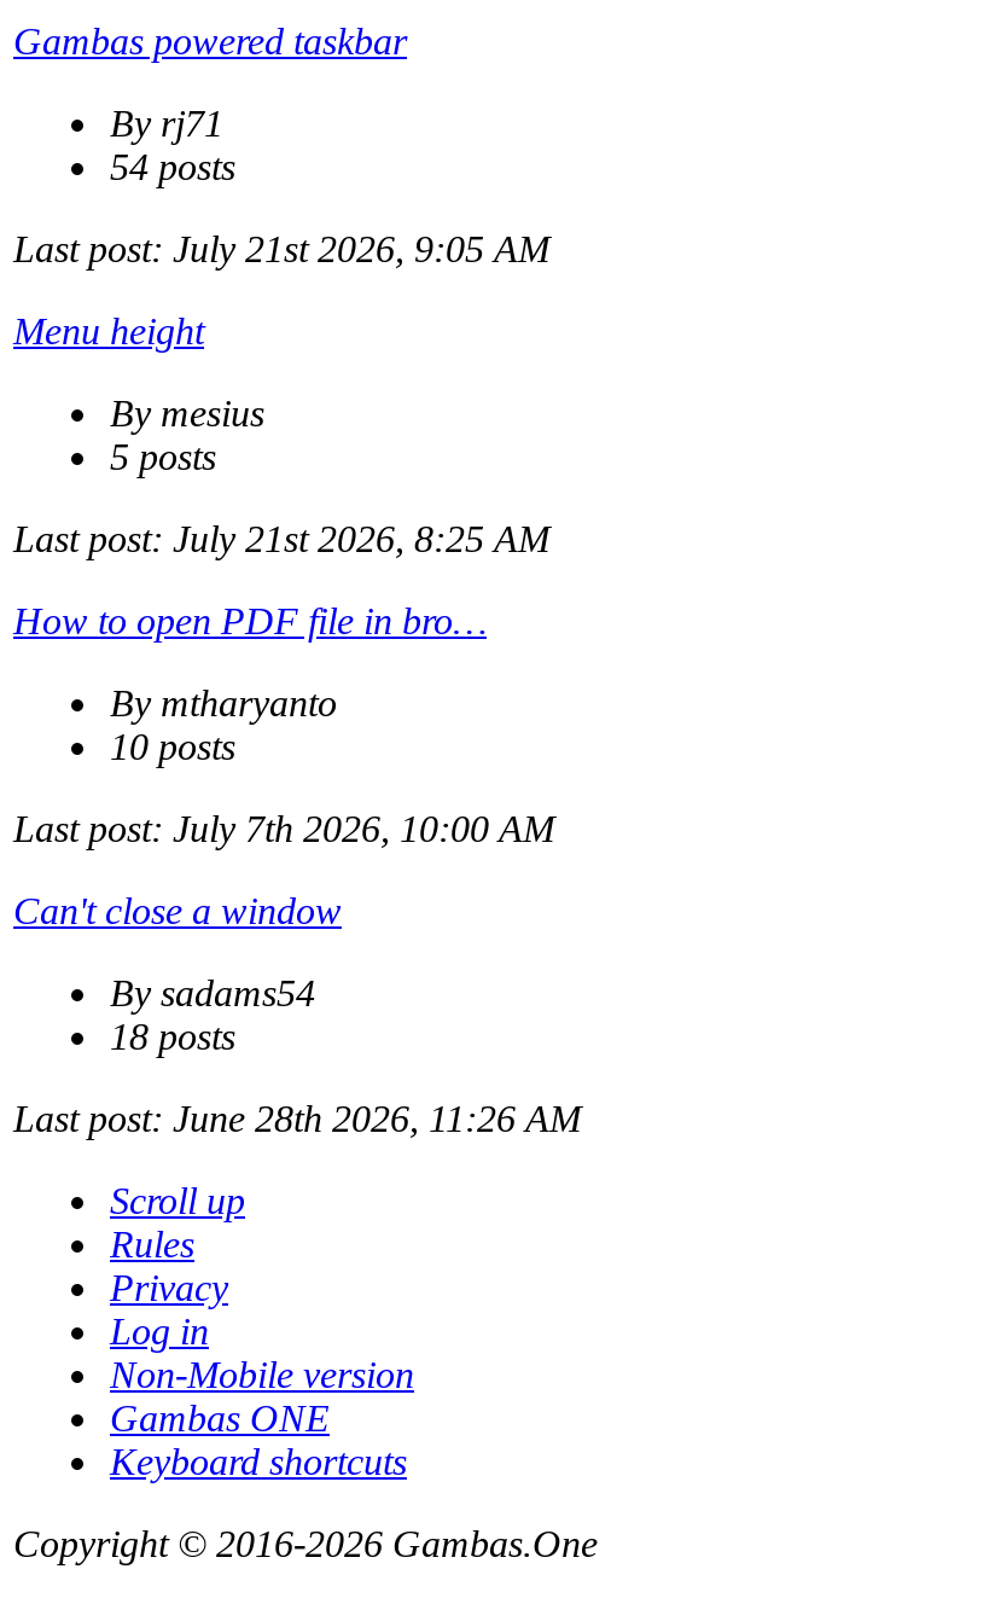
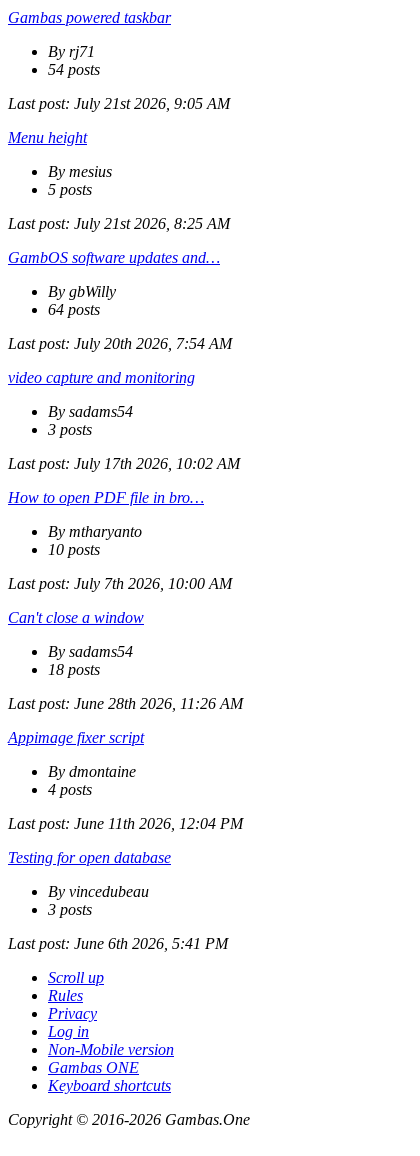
none -> [8,249,240,472] GambOS software updates and… | By gbWilly | 64 posts | Last post: July 20th 2026, 7:54 AM | video capture and monitoring | By sadams54 | 3 posts | Last post: July 17th 2026, 10:02 AM
none -> [8,729,243,952] Appimage fixer script | By dmontaine | 4 posts | Last post: June 11th 2026, 12:04 PM | Testing for open database | By vincedubeau | 3 posts | Last post: June 6th 2026, 5:41 PM

